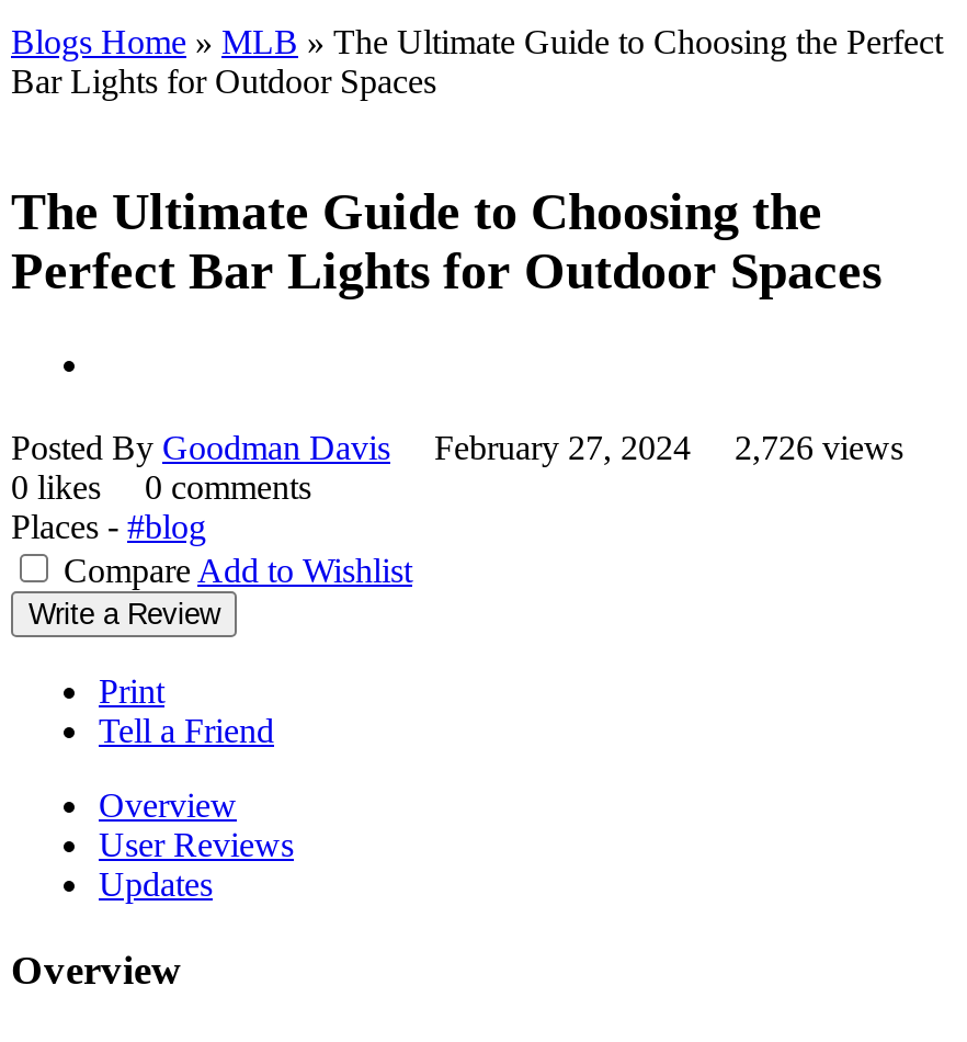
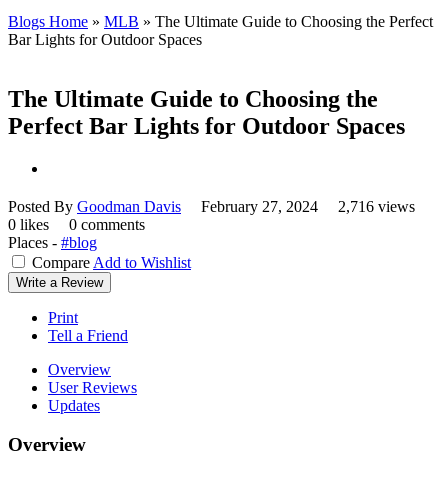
[11,429,912,467] Posted By Goodman Davis February 27, 2024 2,726 views -> [8,198,419,215] Posted By Goodman Davis February 27, 2024 2,716 views

